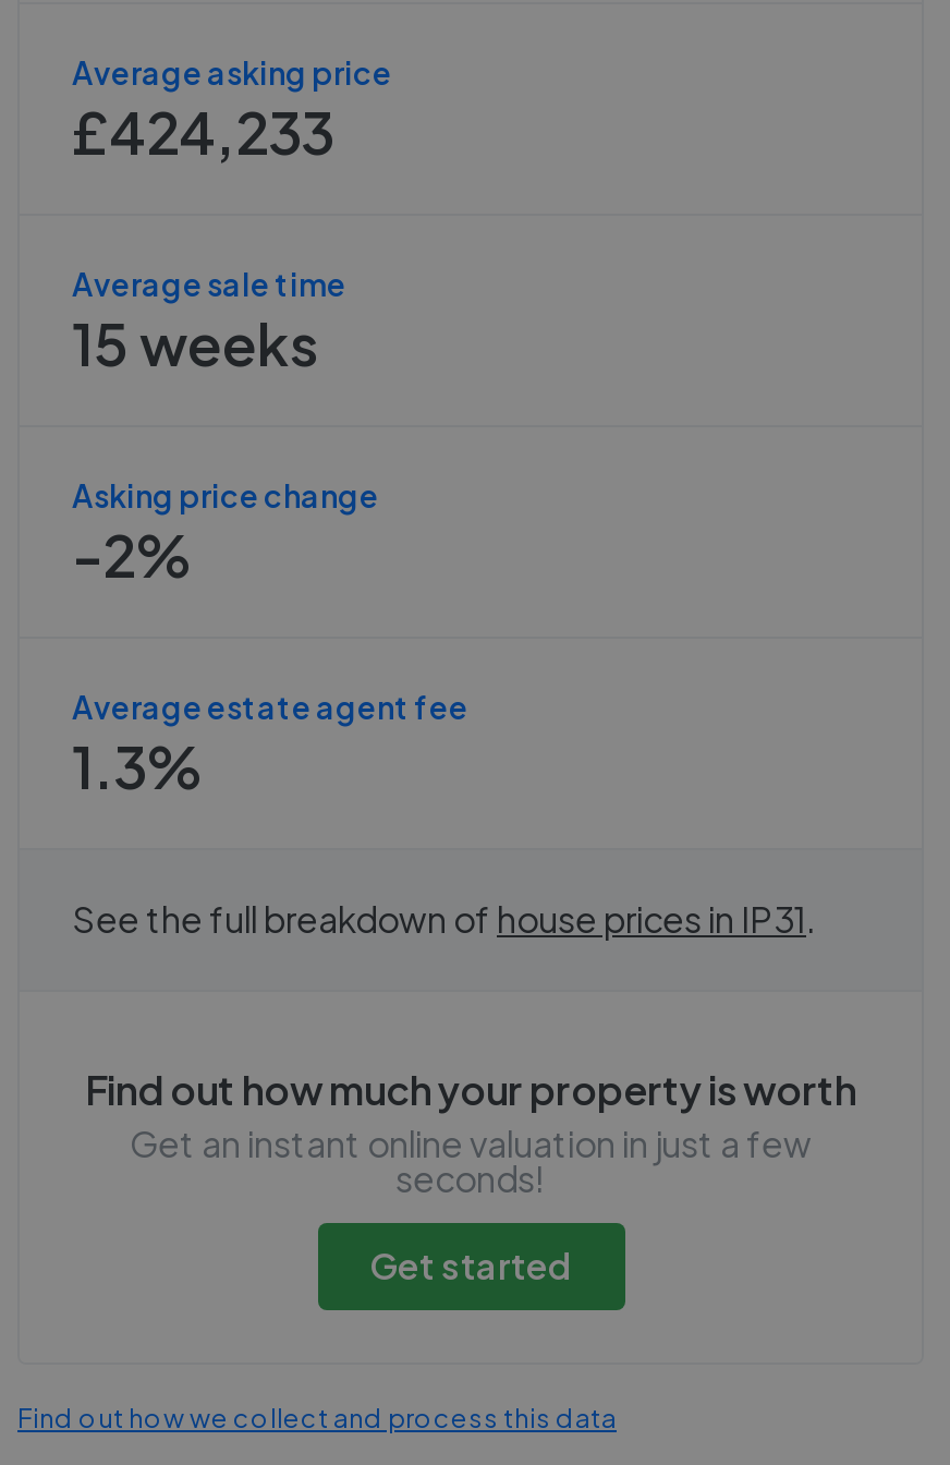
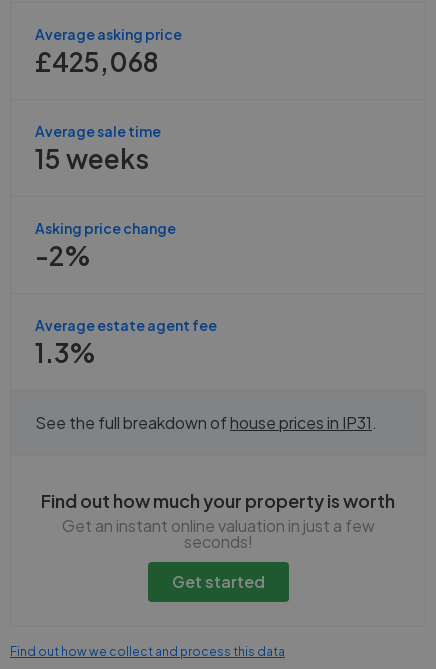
[72,96,333,168] £424,233 -> [35,45,158,78] £425,068

